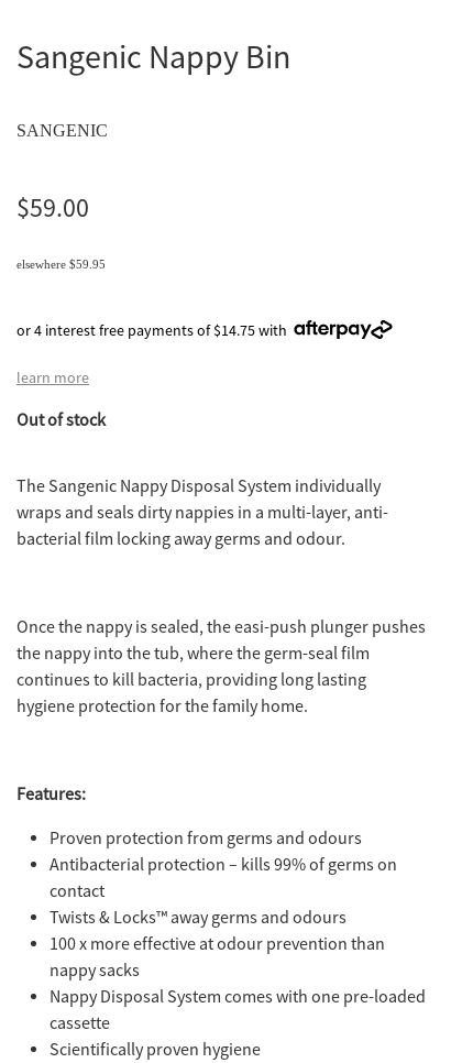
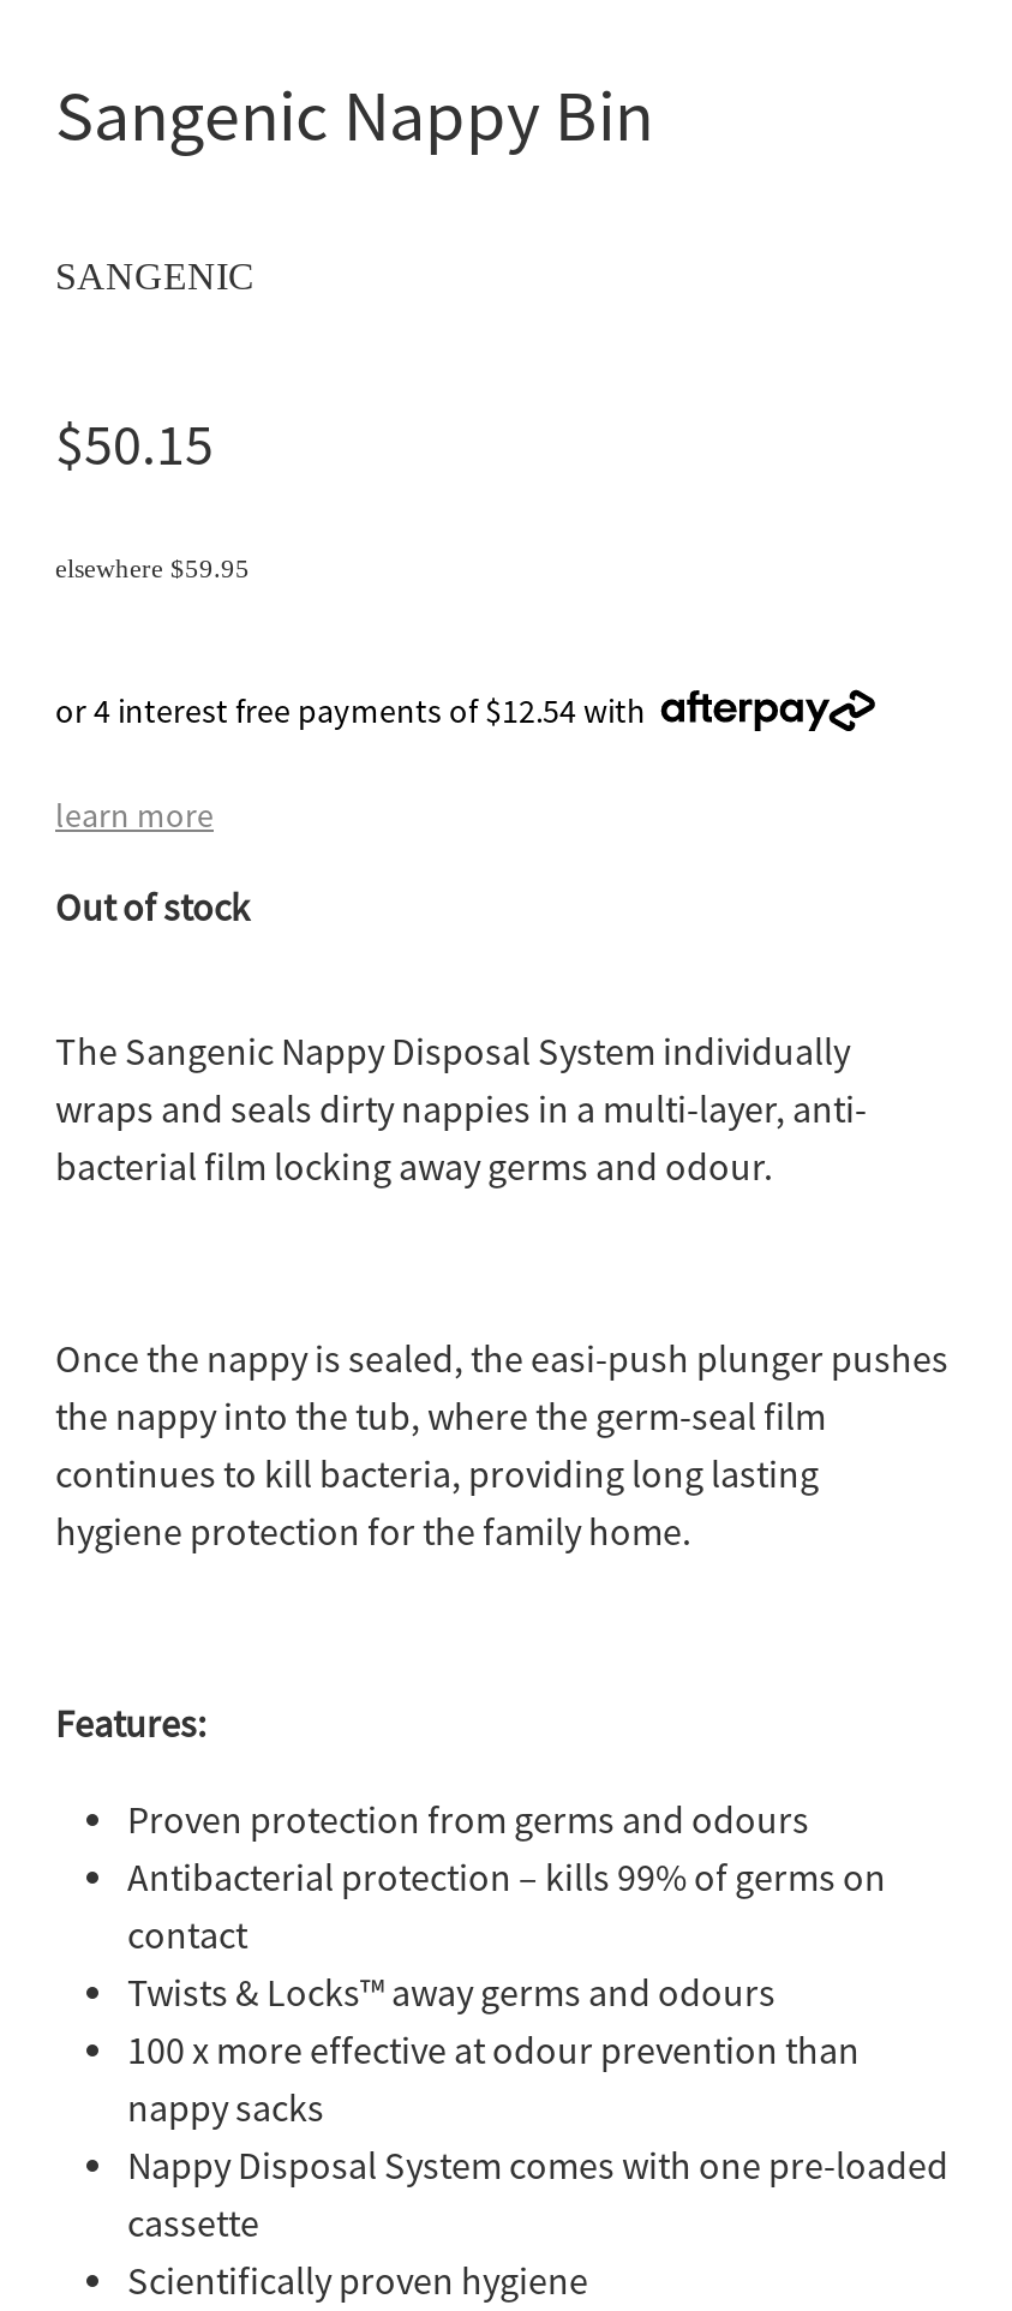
[16,191,89,224] $59.00 -> [55,409,214,481] $50.15
[16,320,287,340] or 4 interest free payments of $14.75 with -> [55,690,646,733] or 4 interest free payments of $12.54 with

